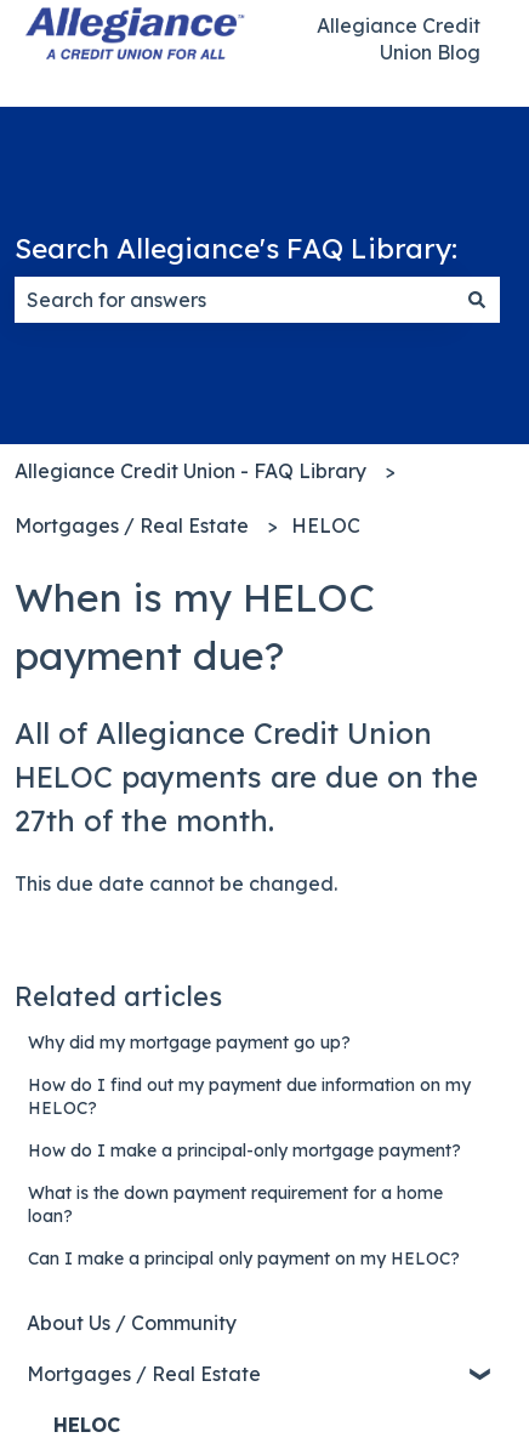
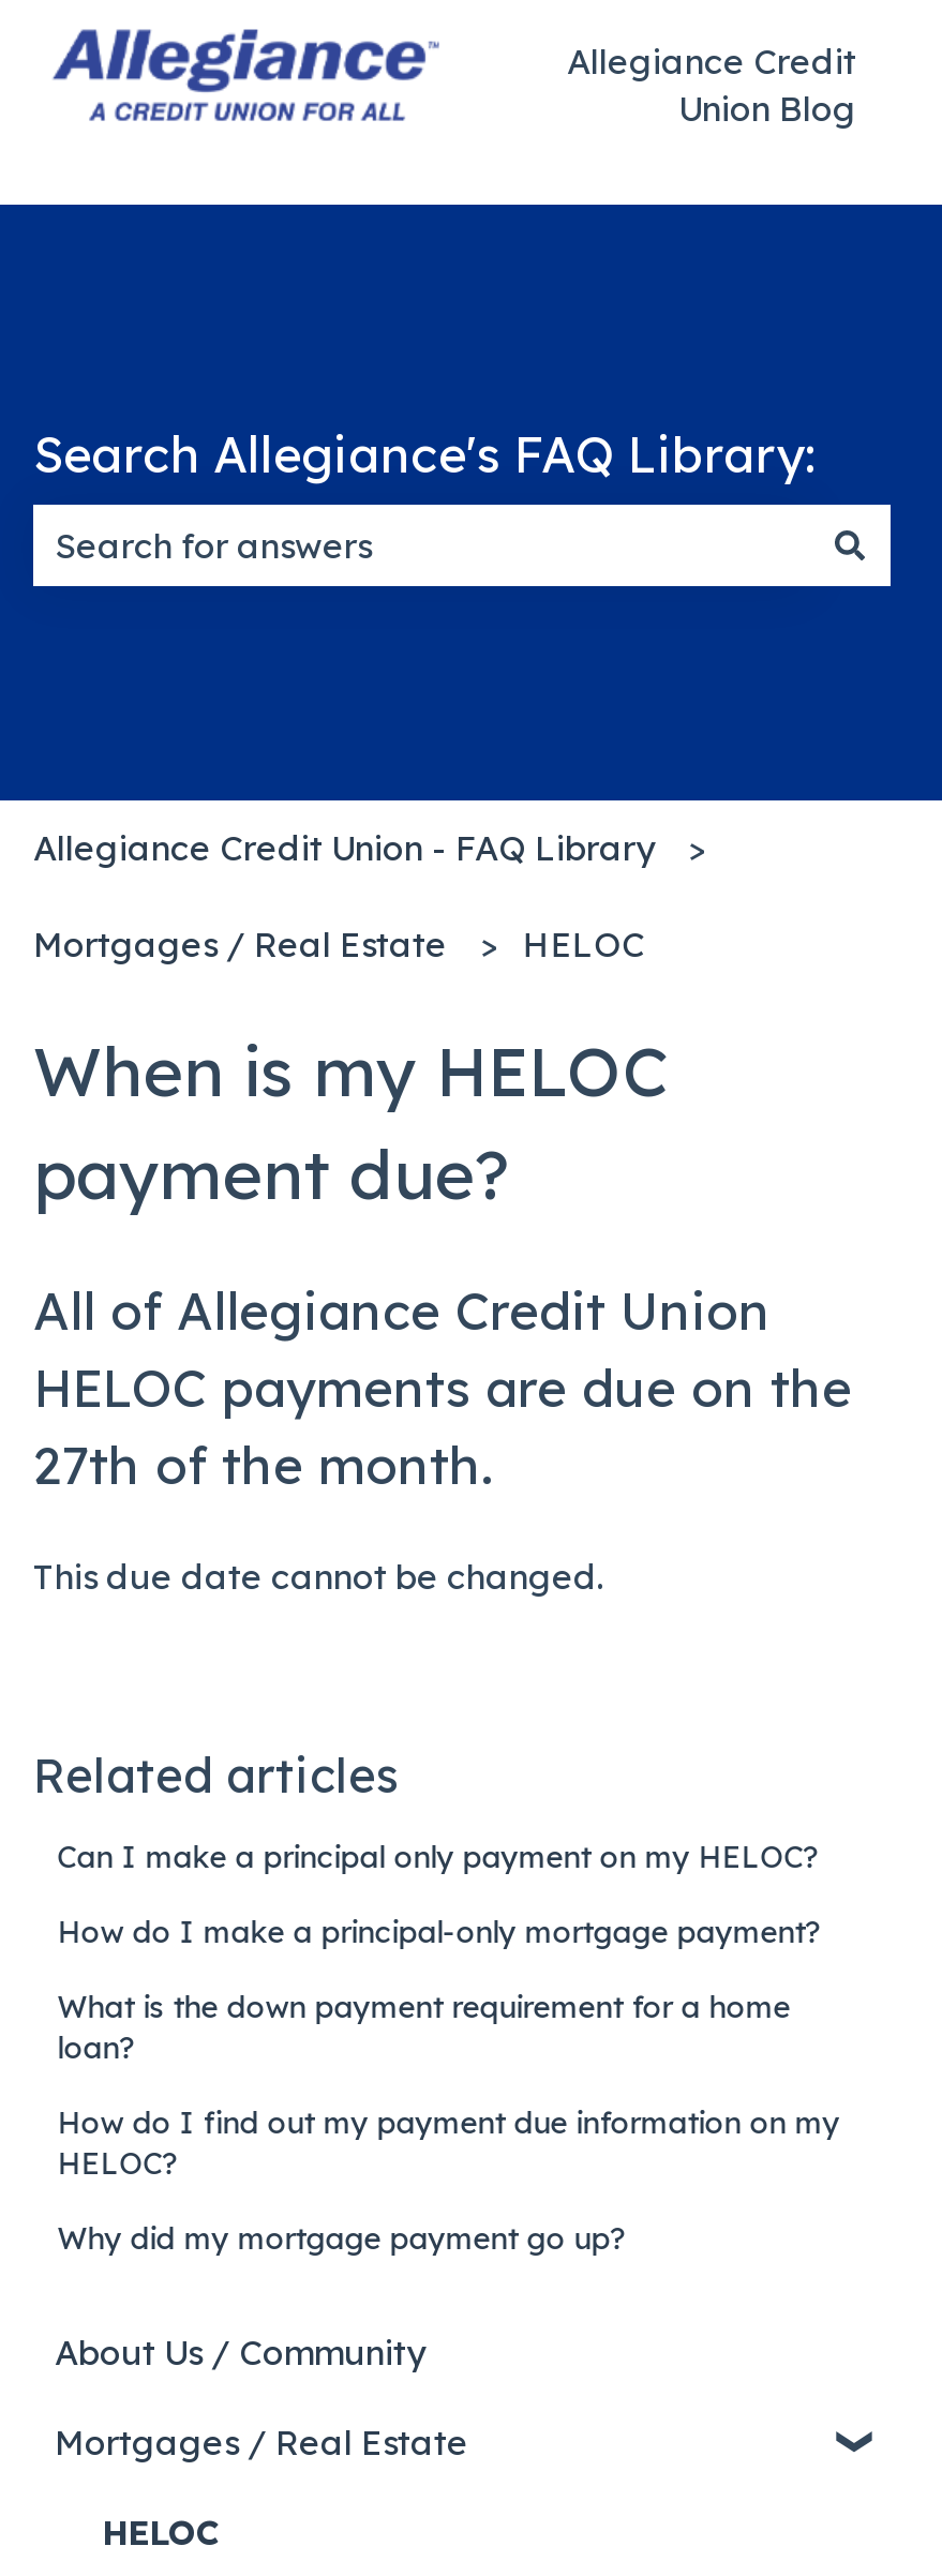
moved [28,1031,471,1118] -> [57,2102,840,2257]: Why did my mortgage payment go up? | How do I find out my payment due information on my | HELOC?
moved [28,1139,461,1226] -> [57,1912,822,2066]: How do I make a principal-only mortgage payment? | What is the down payment requirement for a home | loan?
moved [28,1247,460,1269] -> [57,1837,820,1875]: Can I make a principal only payment on my HELOC?

